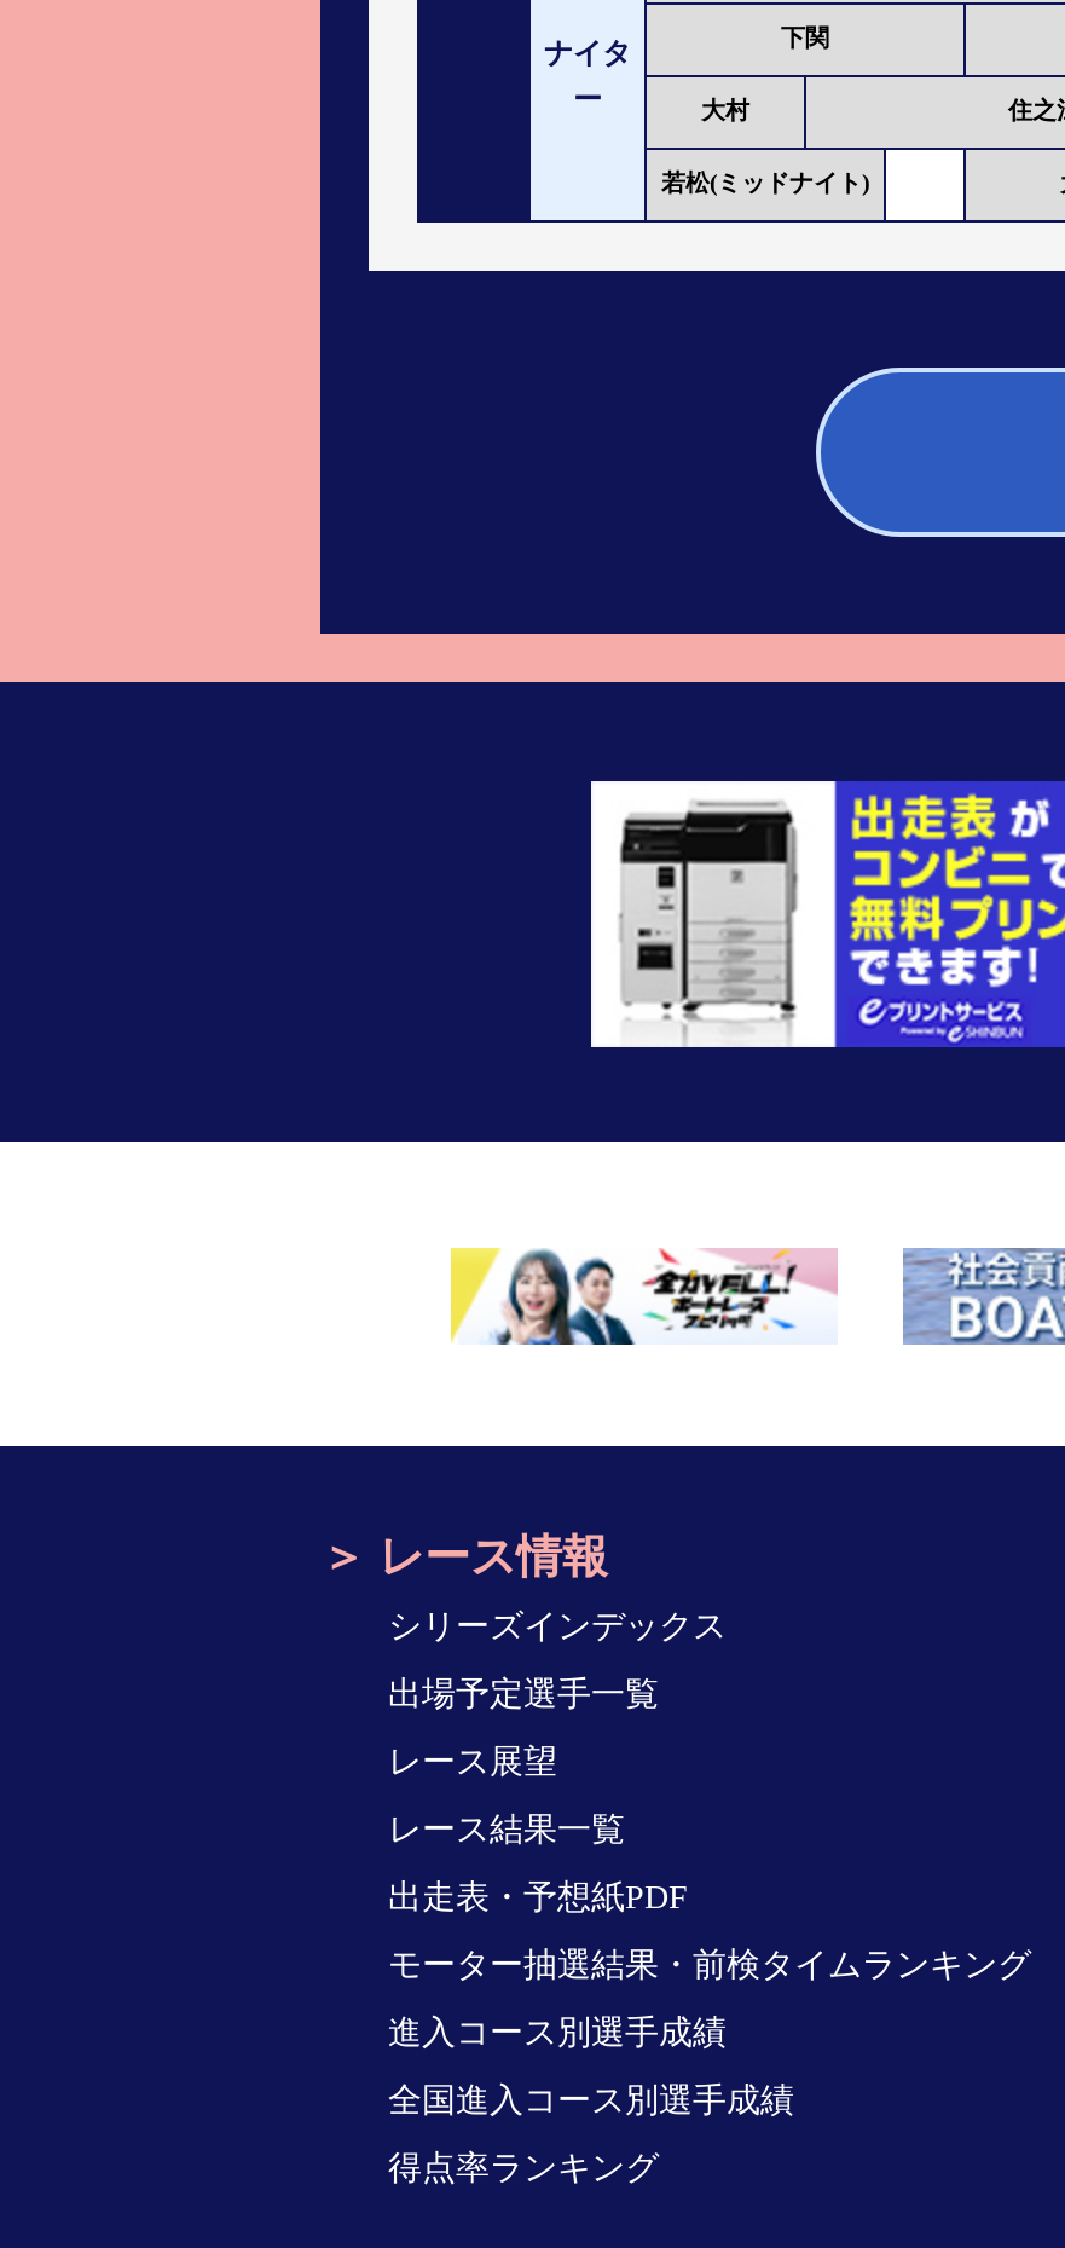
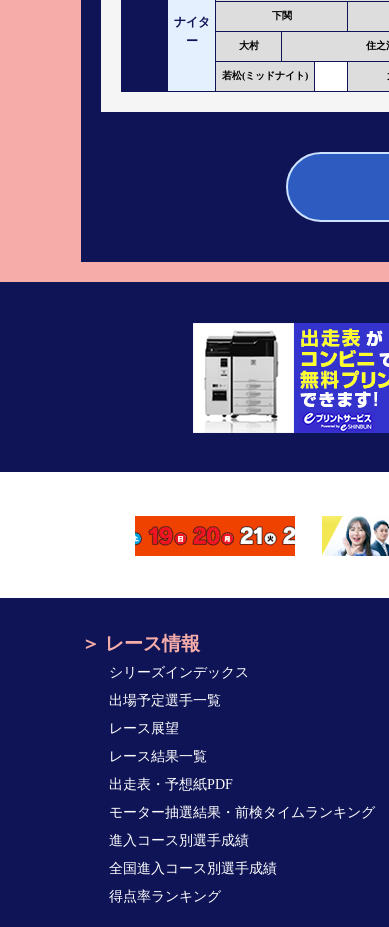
[448,1246,838,1347] [image] -> [134,515,296,557] [image]
[901,1246,1058,1345] [image] -> [321,515,386,557] [image]

